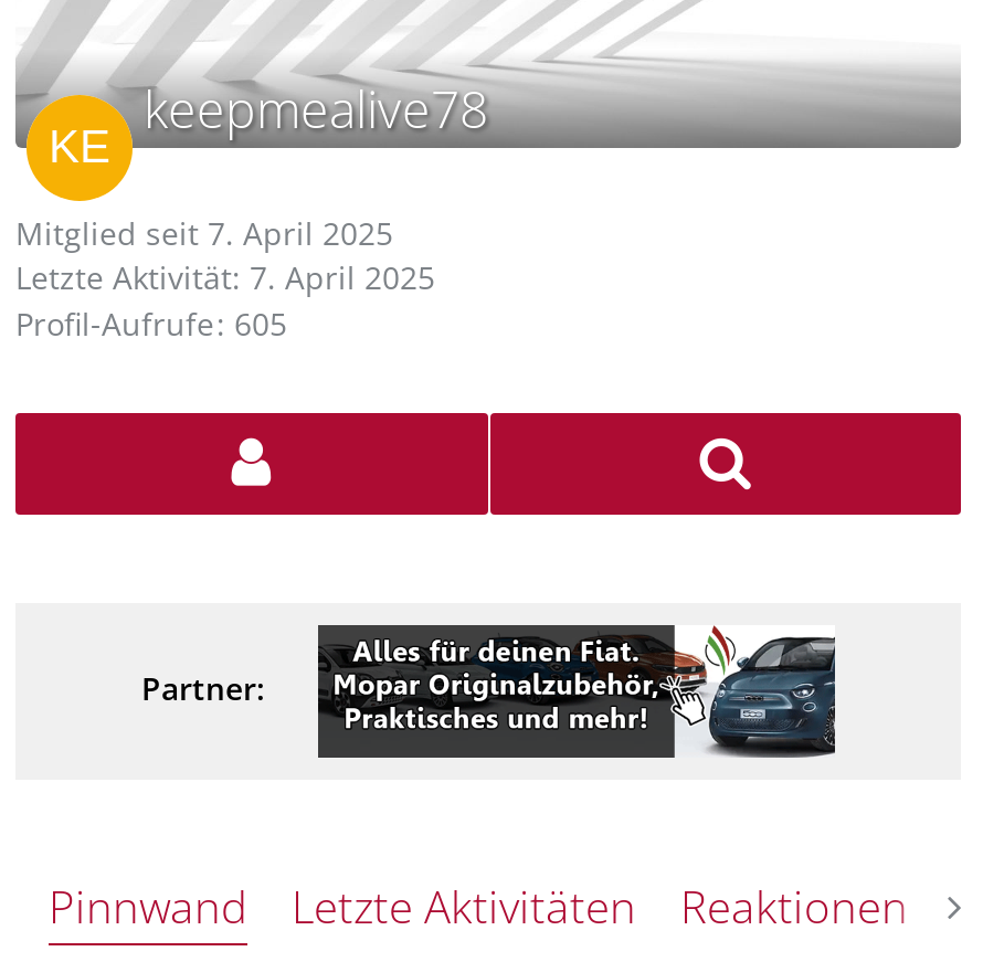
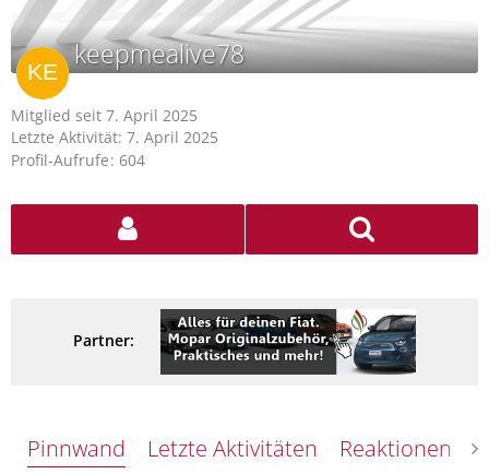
[15,303,287,345] Profil-Aufrufe 605 -> [11,150,145,171] Profil-Aufrufe 604

